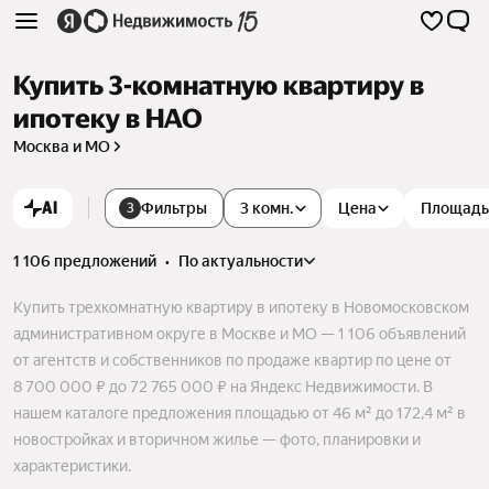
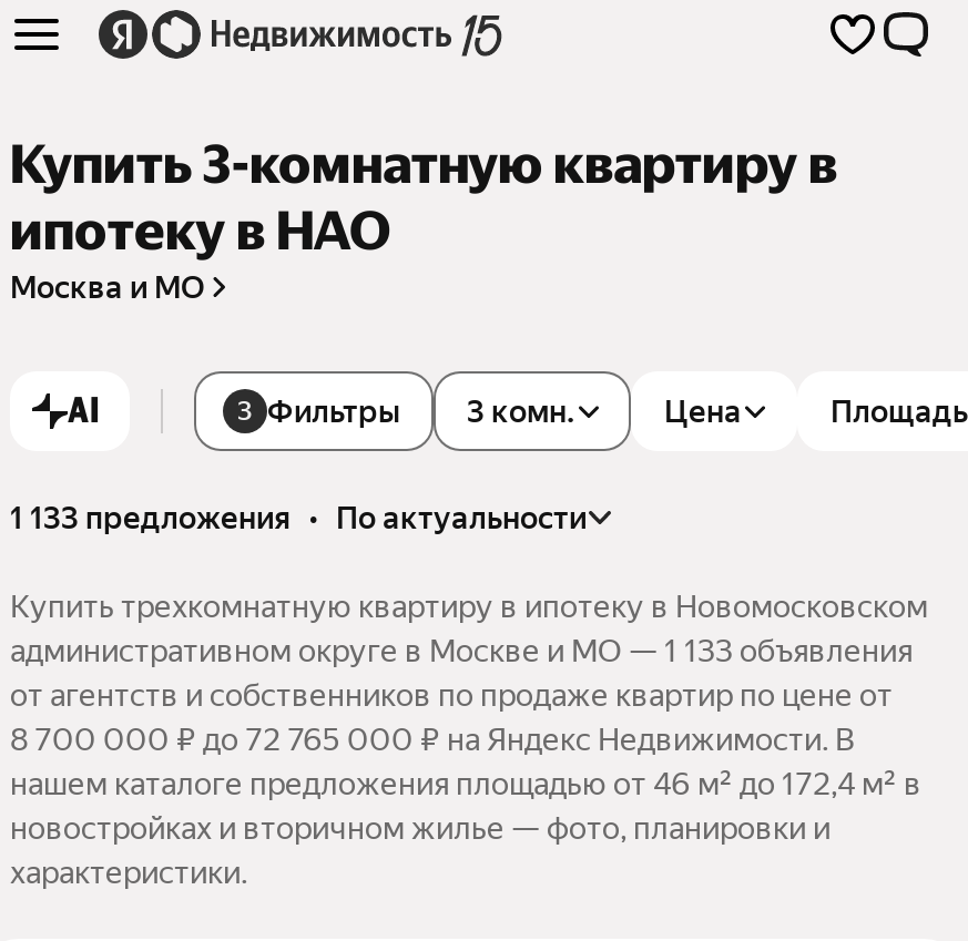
[13,252,303,270] 1 106 предложений • по актуальности -> [10,499,587,535] 1 133 предложения • по актуальности
[13,325,466,342] административном округе в Москве и МО — 1 106 объявлений -> [10,632,913,668] административном округе в Москве и МО — 1 133 объявления

